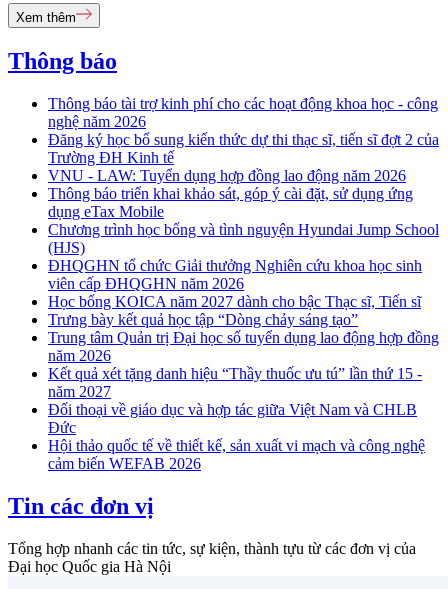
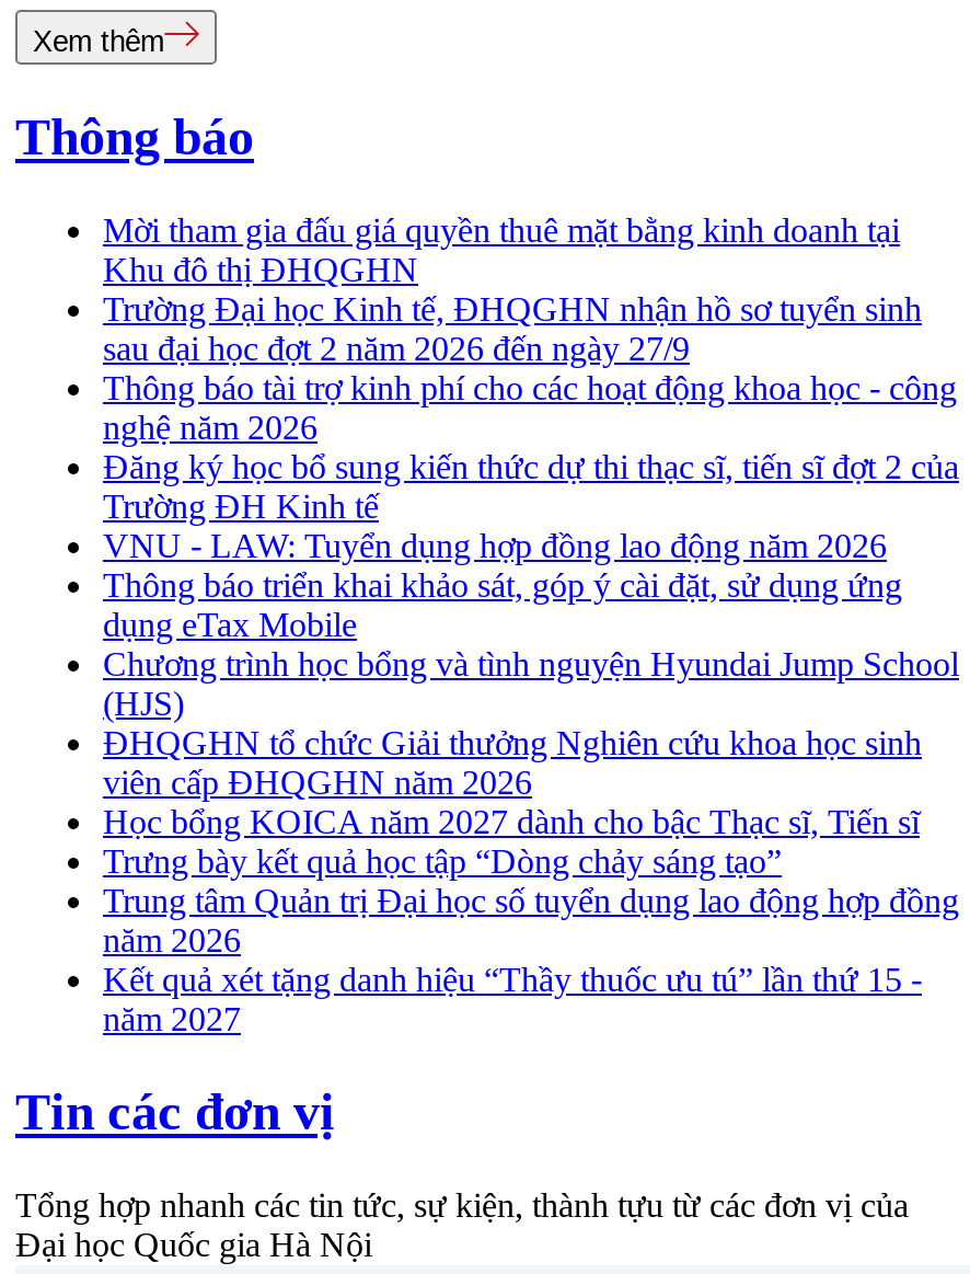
none -> [103,212,922,367] Mời tham gia đấu giá quyền thuê mặt bằng kinh doanh tại | Khu đô thị ĐHQGHN | Trường Đại học Kinh tế, ĐHQGHN nhận hồ sơ tuyển sinh | sau đại học đợt 2 năm 2026 đến ngày 27/9
moved [48,95,439,400] -> [103,370,959,1038]: Thông báo tài trợ kinh phí cho các hoạt động khoa học - công | nghệ năm 2026 | Đăng ký học bổ sung kiến thức dự thi thạc sĩ, tiến sĩ đợt 2 của | ... | Kết quả xét tặng danh hiệu “Thầy thuốc ưu tú” lần thứ 15 - | năm 2027
[48,401,425,472] Đối thoại về giáo dục và hợp tác giữa Việt Nam và CHLB | Đức | Hội thảo quốc tế về thiết kế, sản xuất vi mạch và công nghệ | cảm biến WEFAB 2026 -> none

